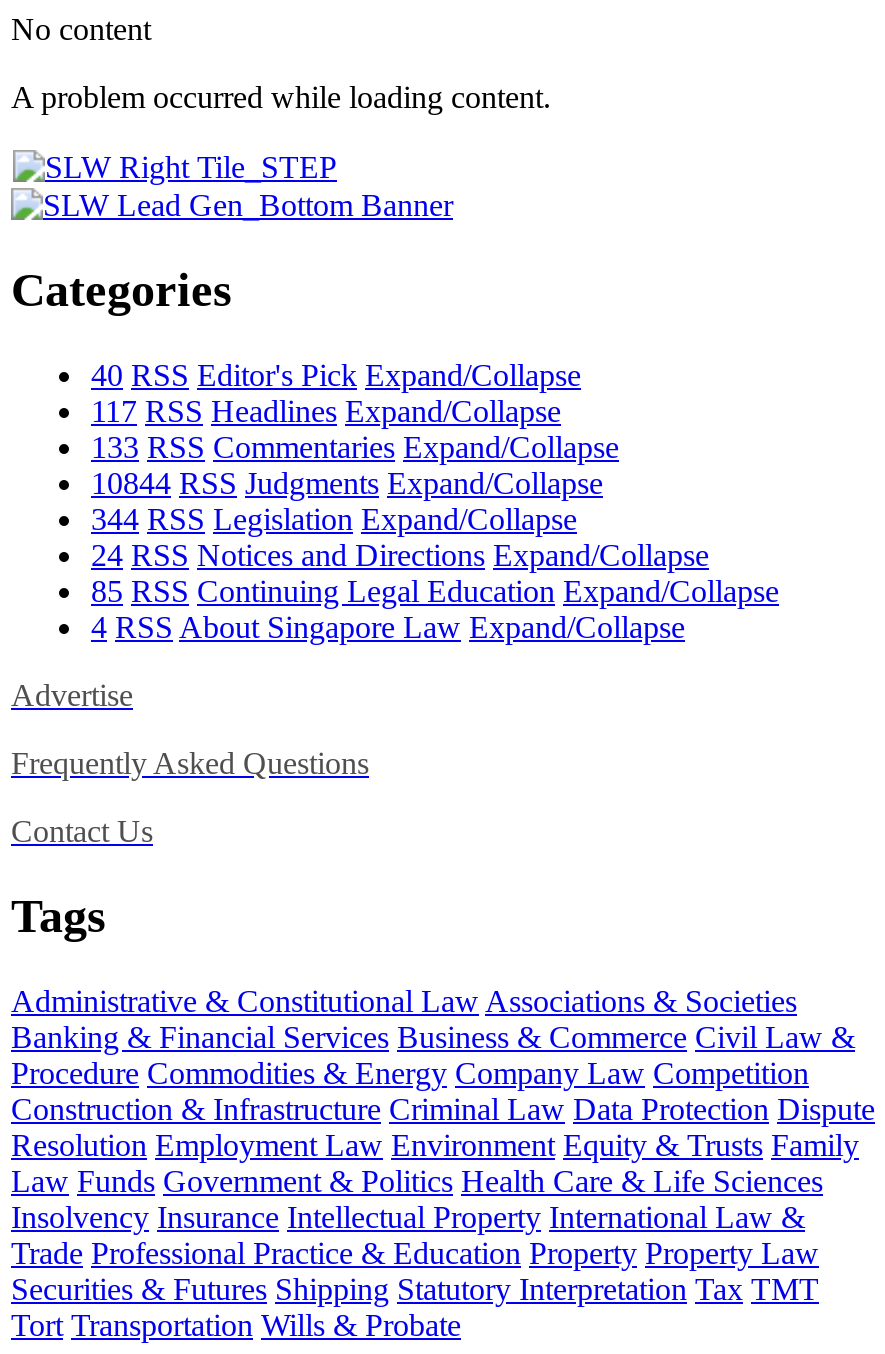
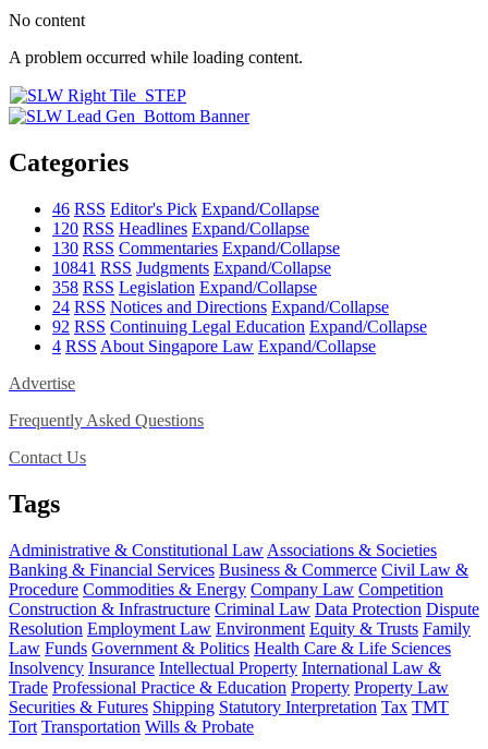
[91,358,581,392] 40 RSS Editor's Pick Expand/Collapse -> [52,200,319,218] 46 RSS Editor's Pick Expand/Collapse
[91,394,561,428] 117 RSS Headlines Expand/Collapse -> [52,219,309,238] 120 RSS Headlines Expand/Collapse
[91,430,619,464] 133 RSS Commentaries Expand/Collapse -> [52,239,340,258] 130 RSS Commentaries Expand/Collapse
[91,466,603,500] 10844 RSS Judgments Expand/Collapse -> [52,259,331,277] 10841 RSS Judgments Expand/Collapse
[91,502,577,536] 344 RSS Legislation Expand/Collapse -> [52,278,317,297] 358 RSS Legislation Expand/Collapse
[91,574,779,608] 85 RSS Continuing Legal Education Expand/Collapse -> [52,317,427,336] 92 RSS Continuing Legal Education Expand/Collapse

